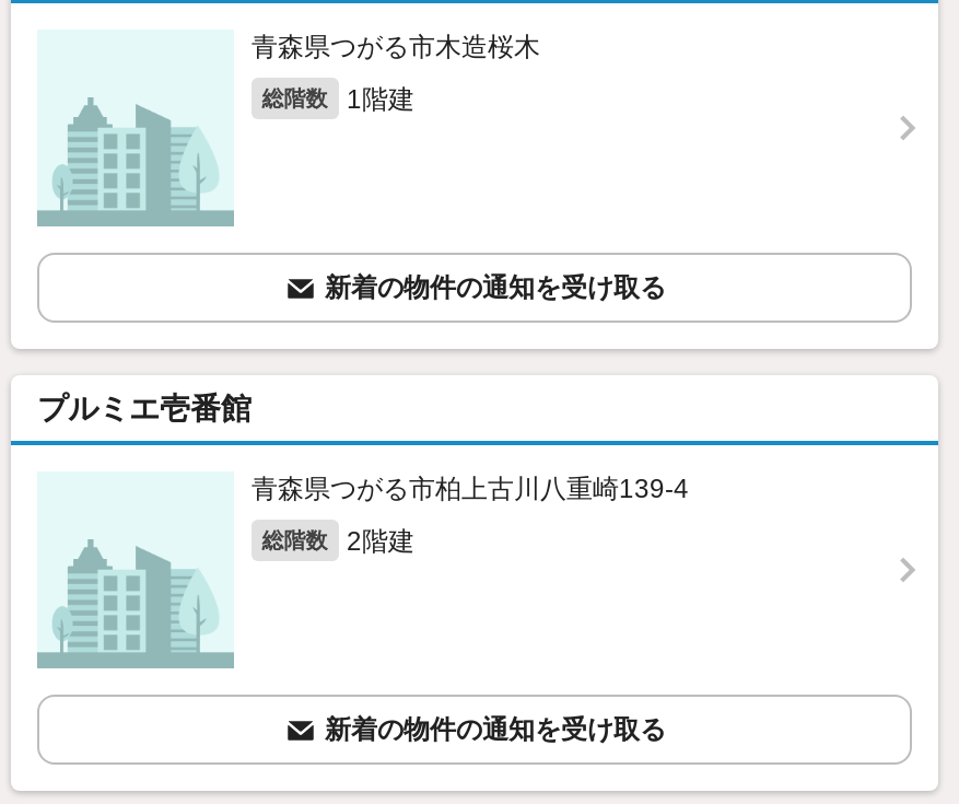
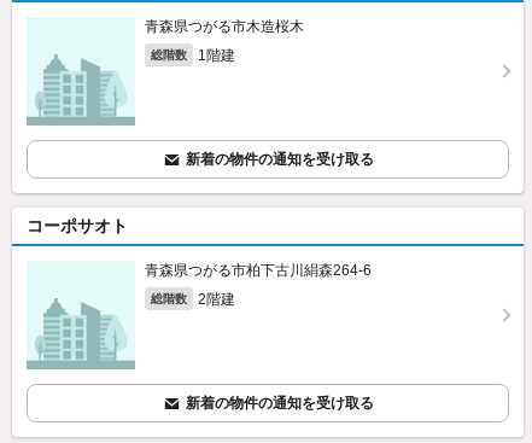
[37,391,252,426] プルミエ壱番館 -> [27,216,128,235] コーポサオト
[252,474,689,504] 青森県つがる市柏上古川八重崎139‐4 -> [145,262,372,279] 青森県つがる市柏下古川絹森264‐6

